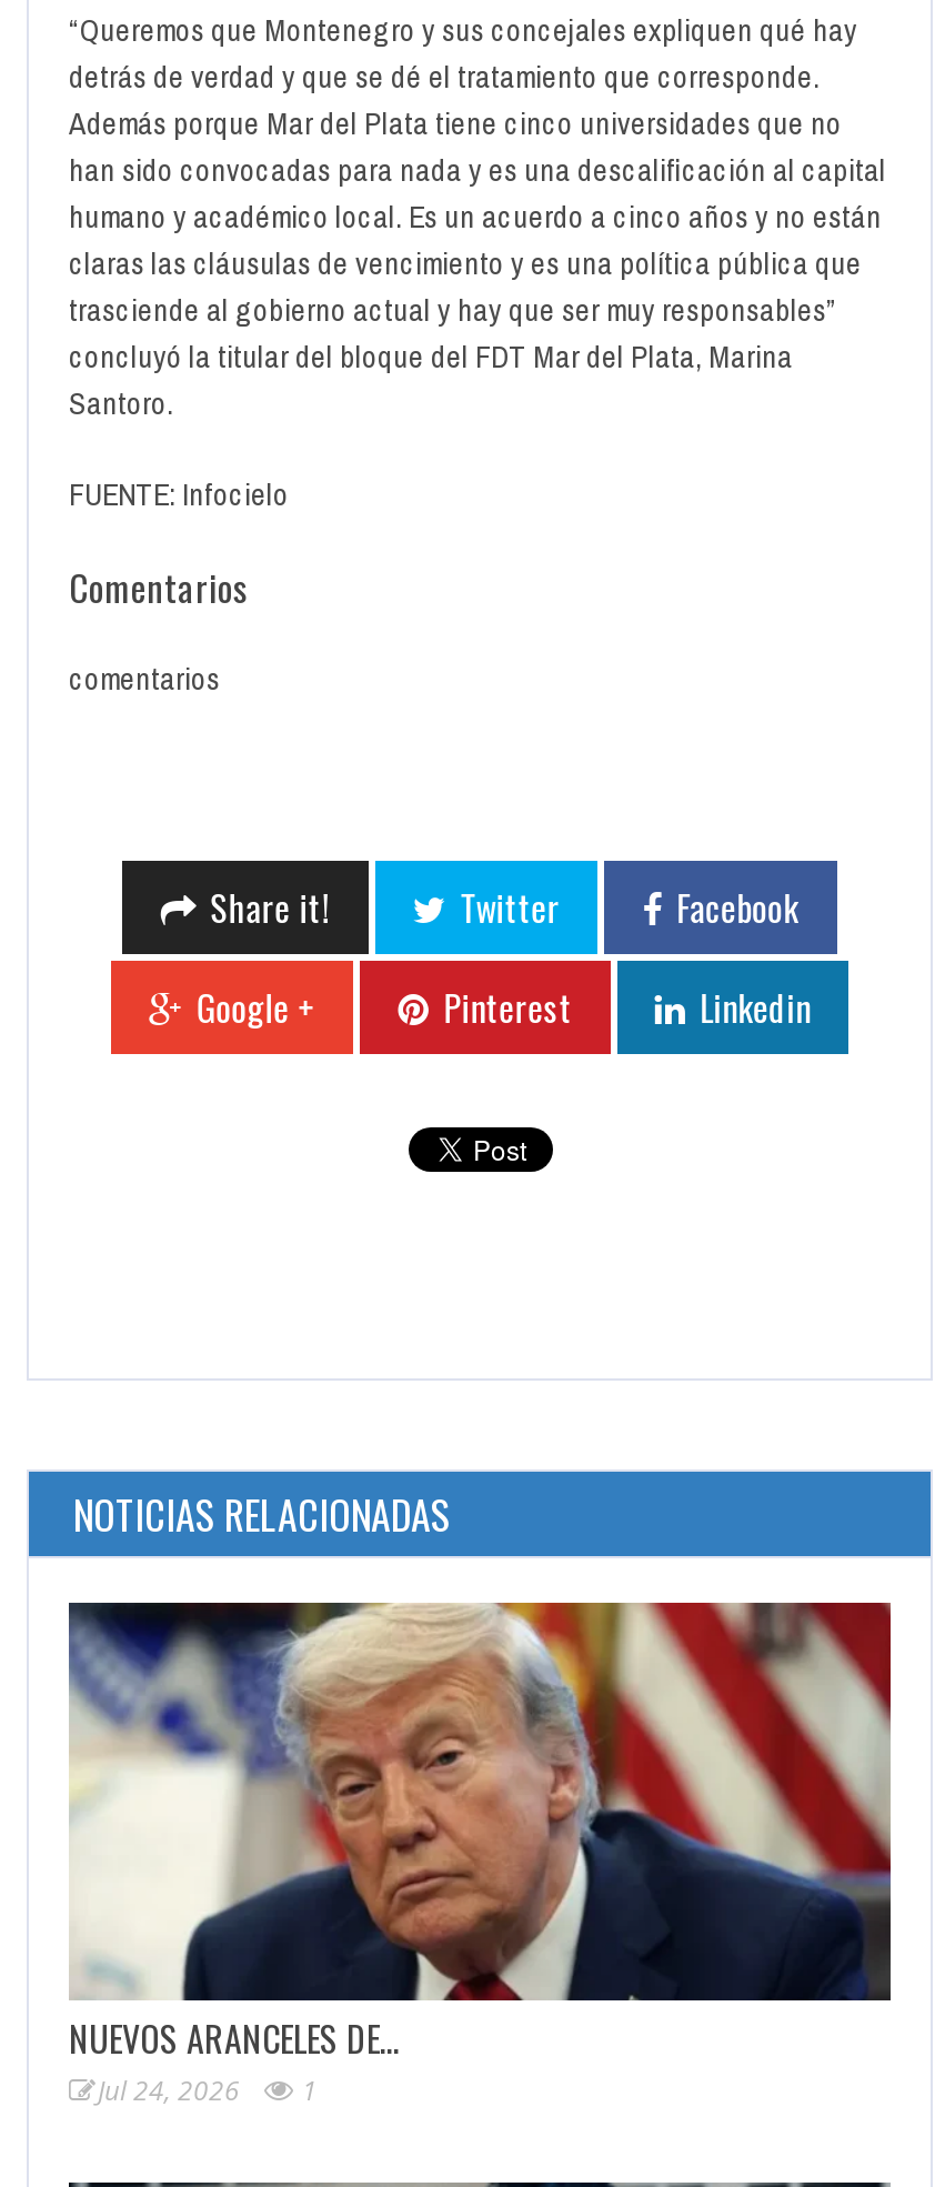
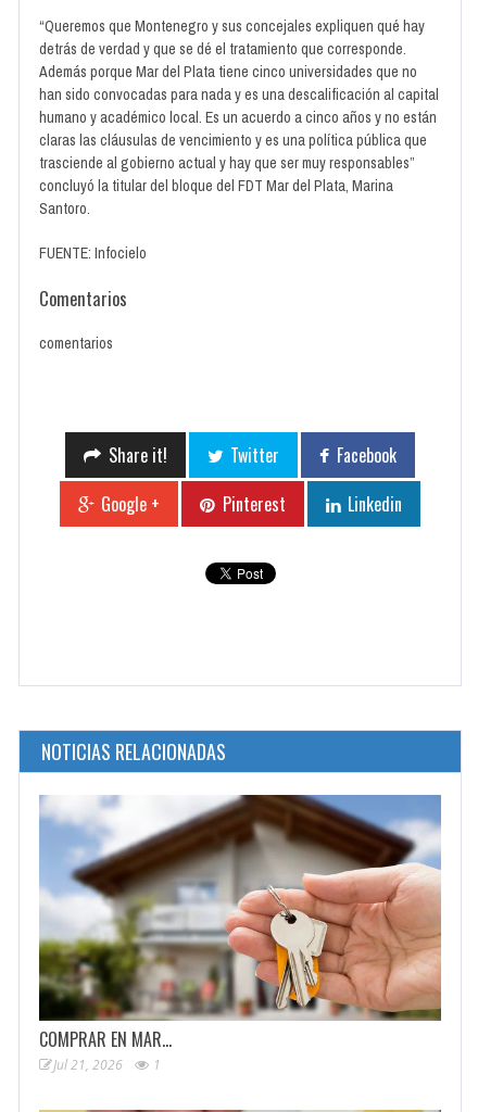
[69,1601,893,2109] [image] | NUEVOS ARANCELES DE… | Jul 24, 2026 -> [38,794,442,1074] [image] | COMPRAR EN MAR… | Jul 21, 2026

